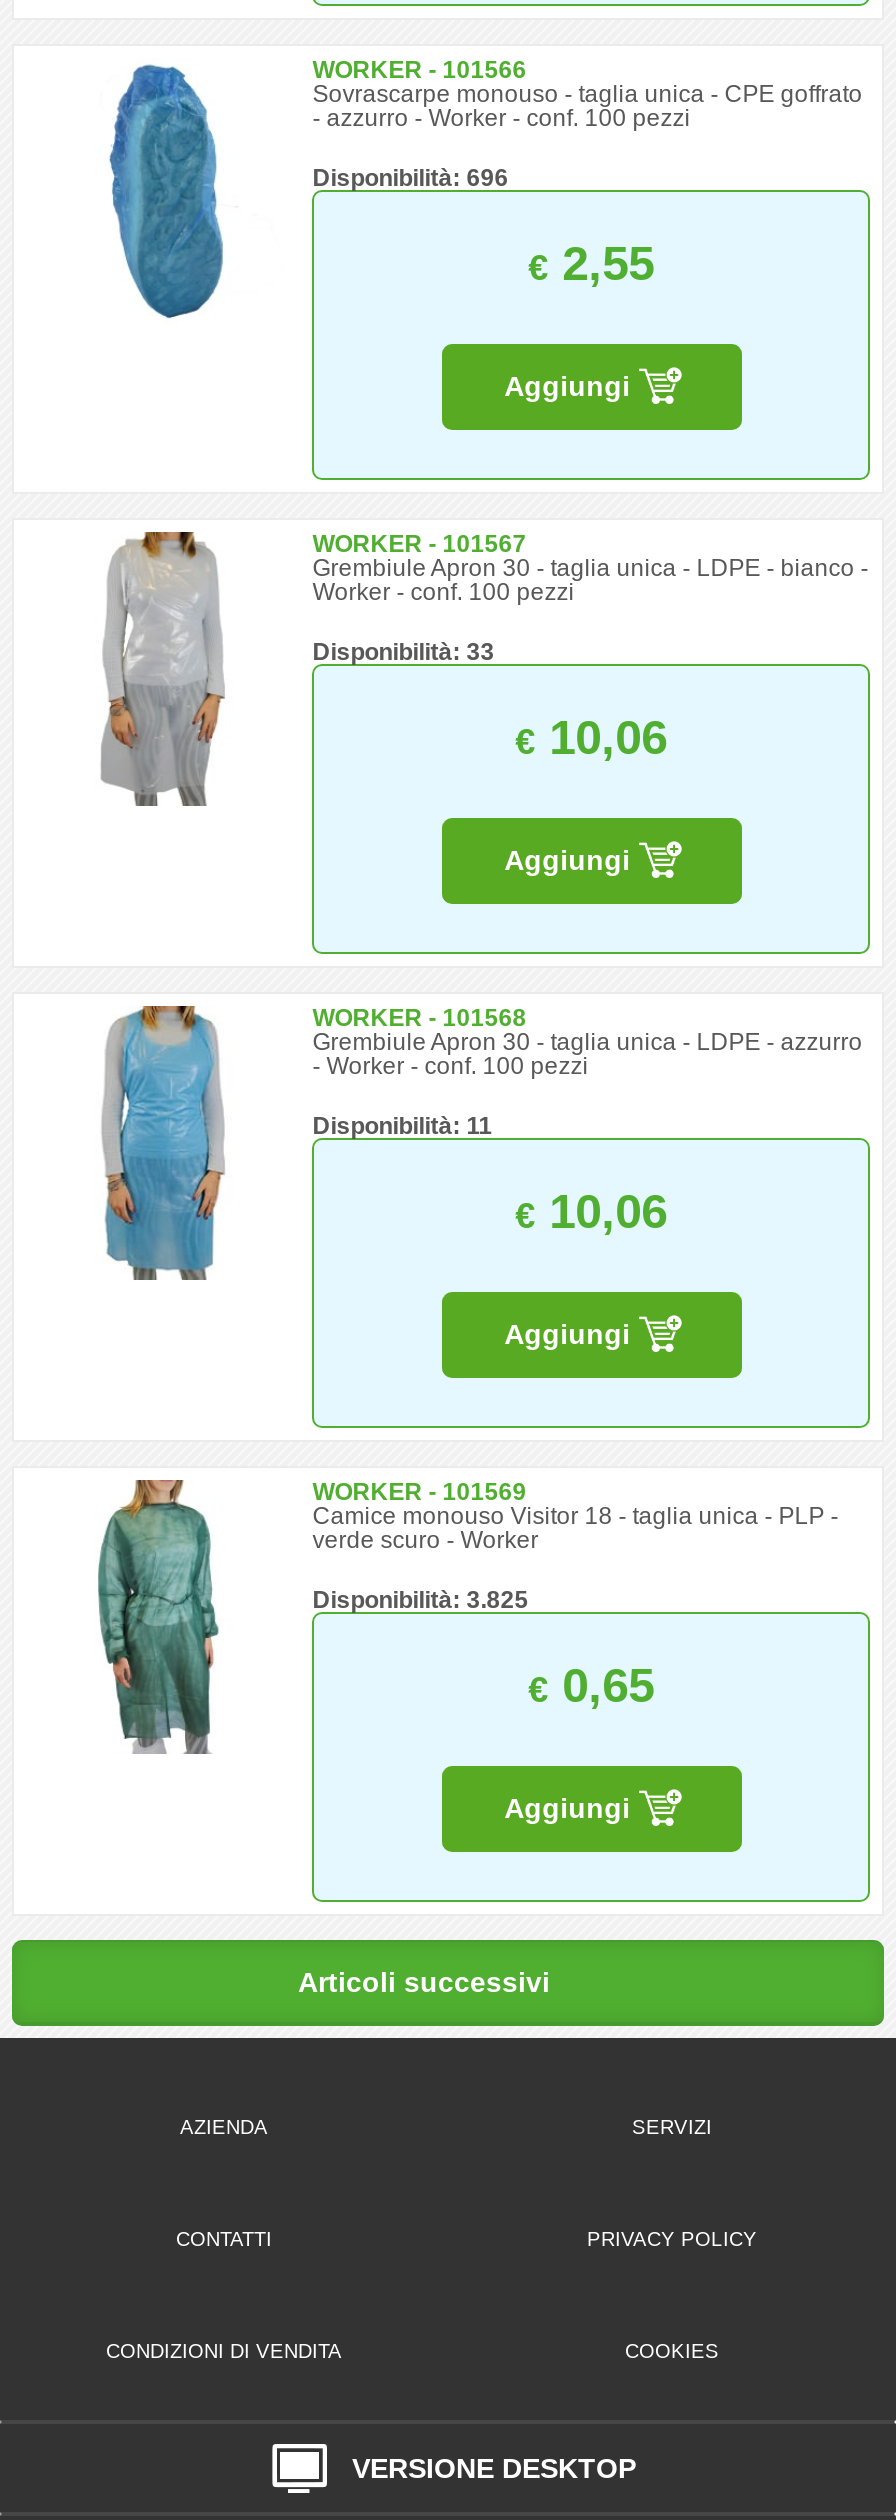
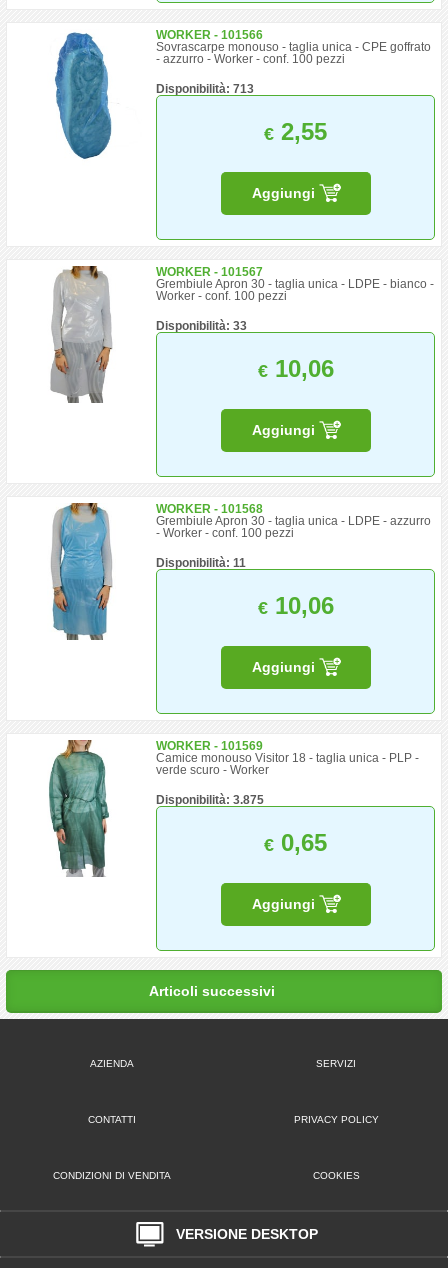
[312,164,508,192] Disponibilità: 696 -> [156,82,254,96] Disponibilità: 713
[312,1586,528,1614] Disponibilità: 3.825 -> [156,793,264,807] Disponibilità: 3.875

